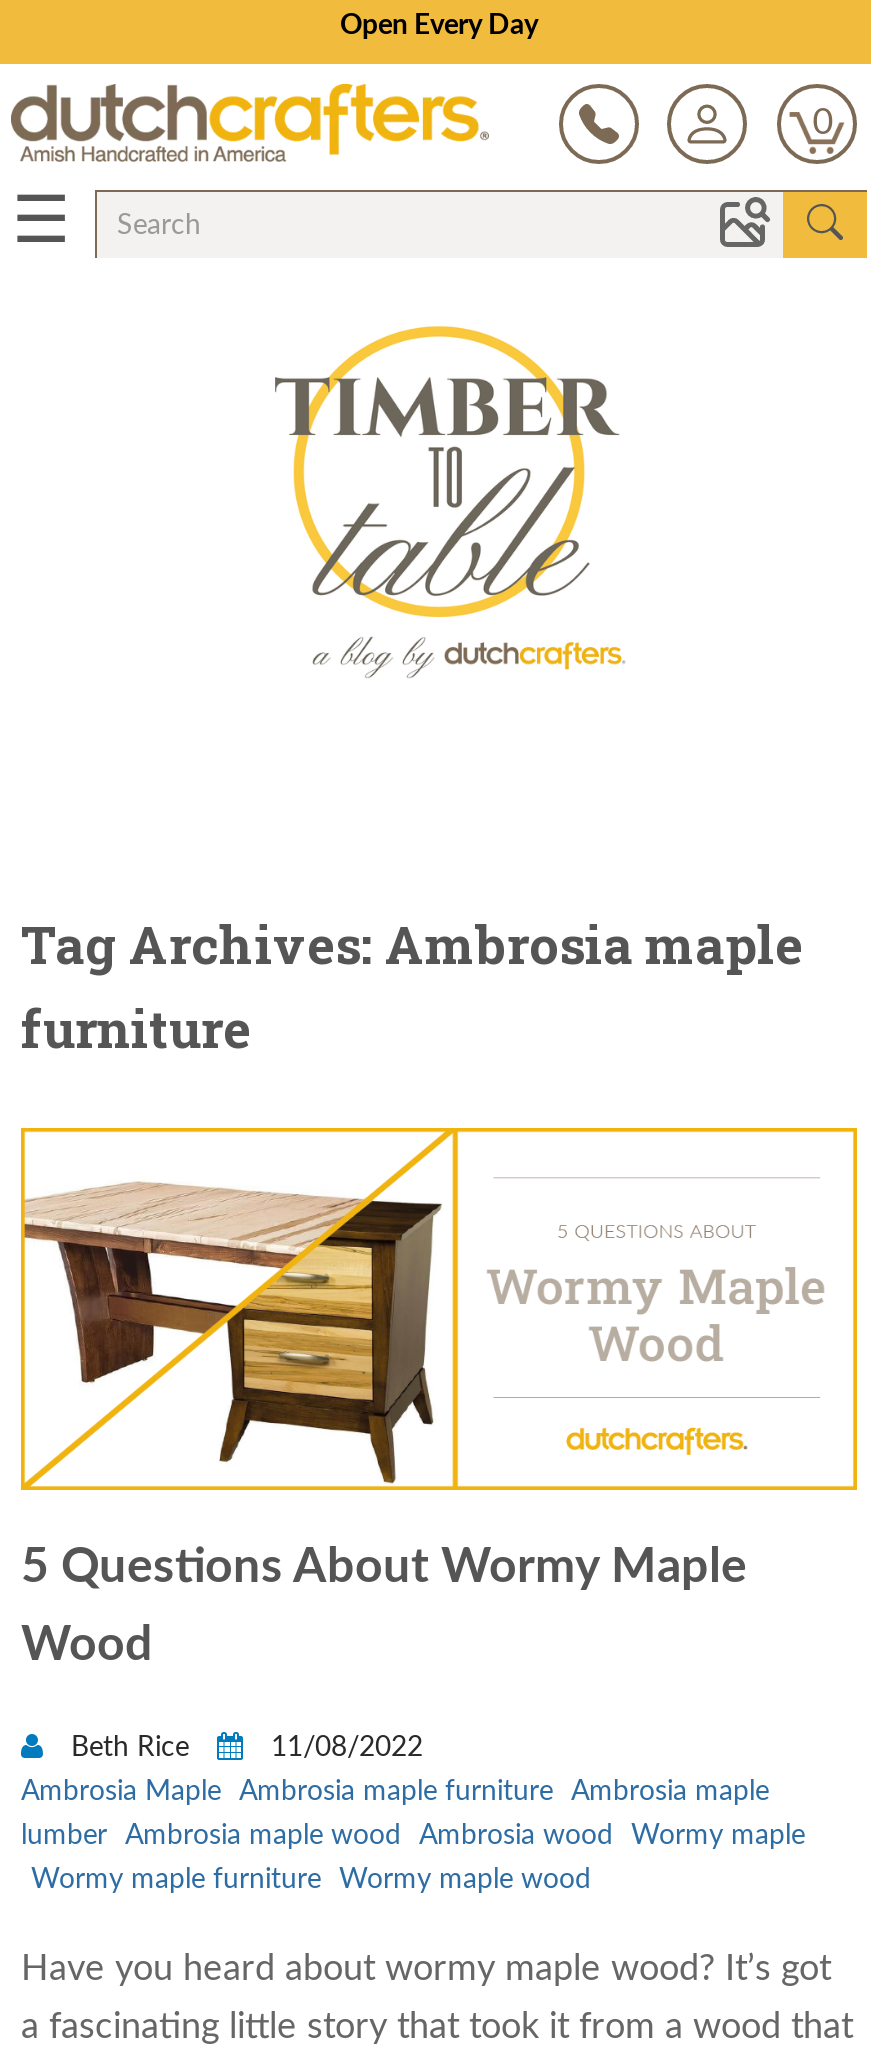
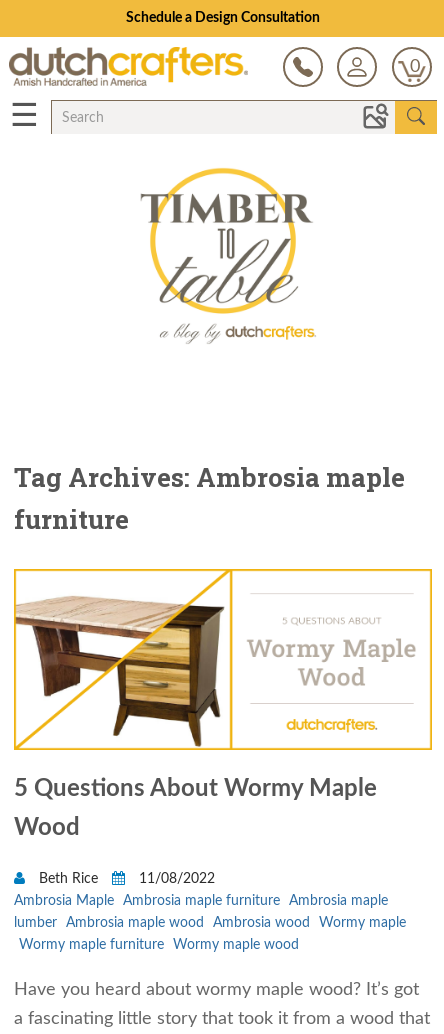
[340,12,538,40] Open Every Day -> [126,11,320,25] Schedule a Design Consultation

